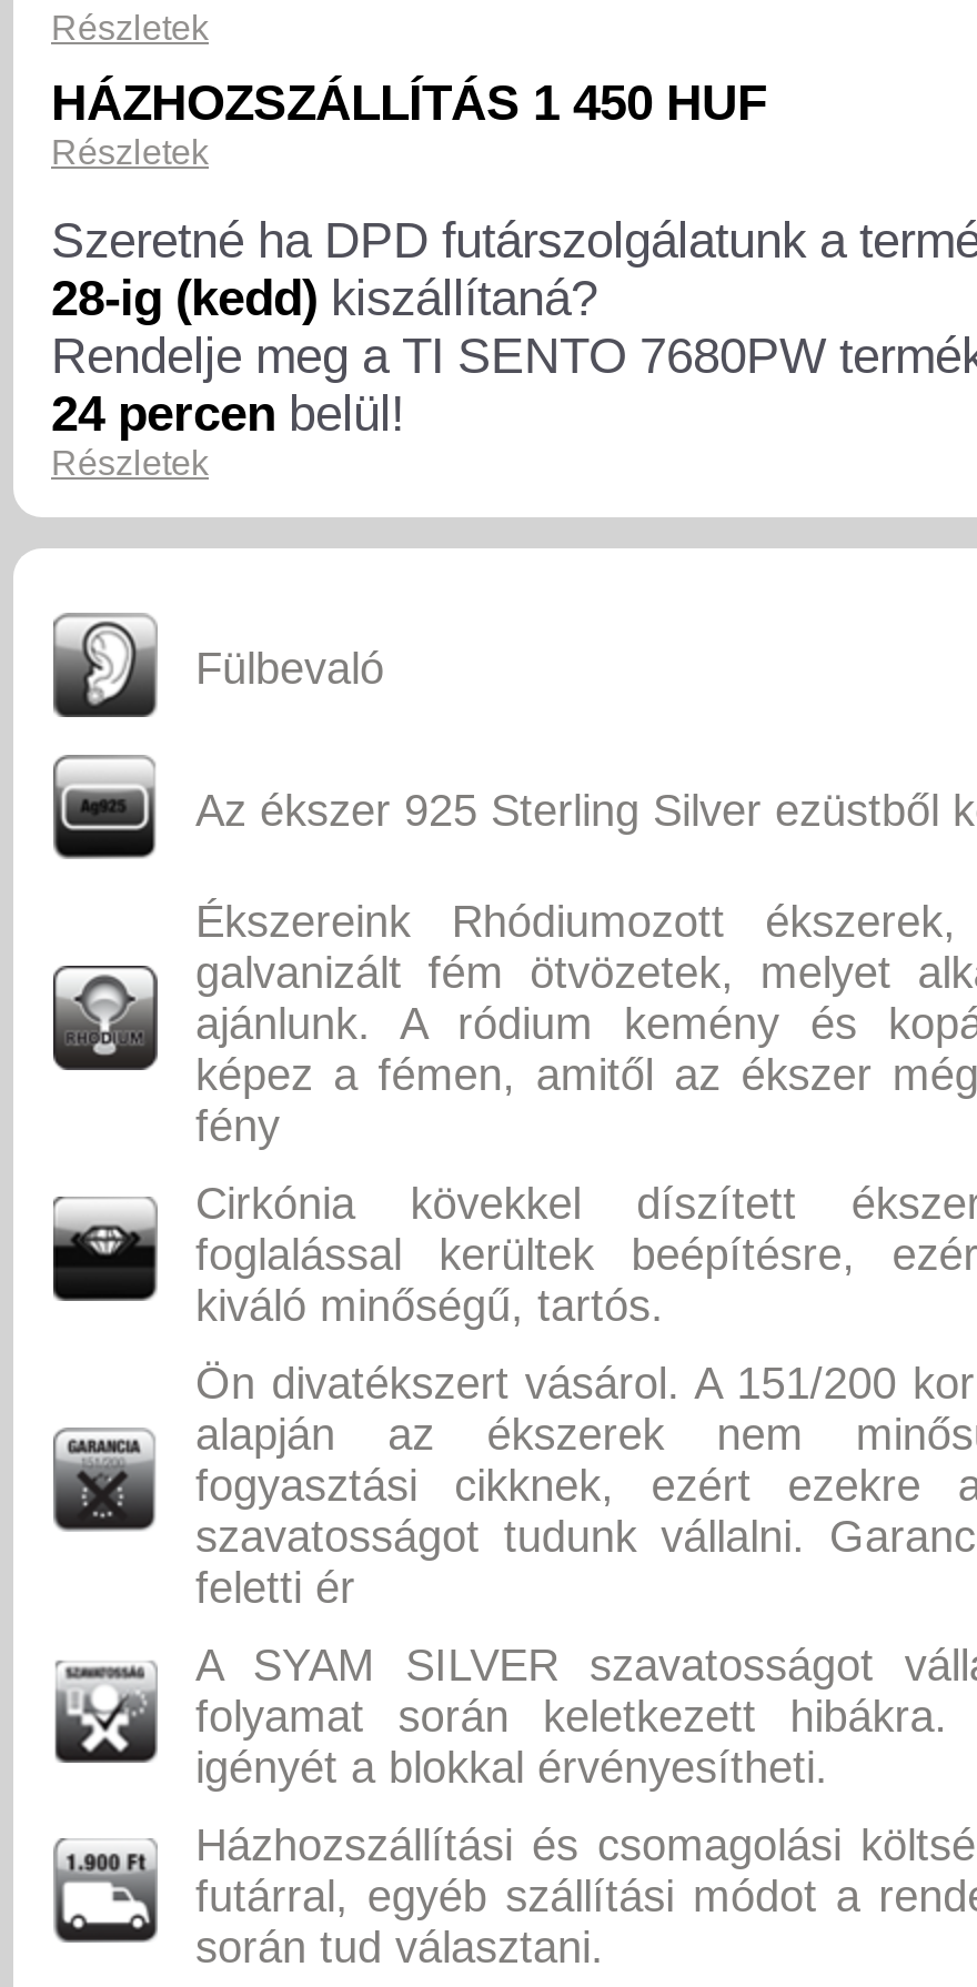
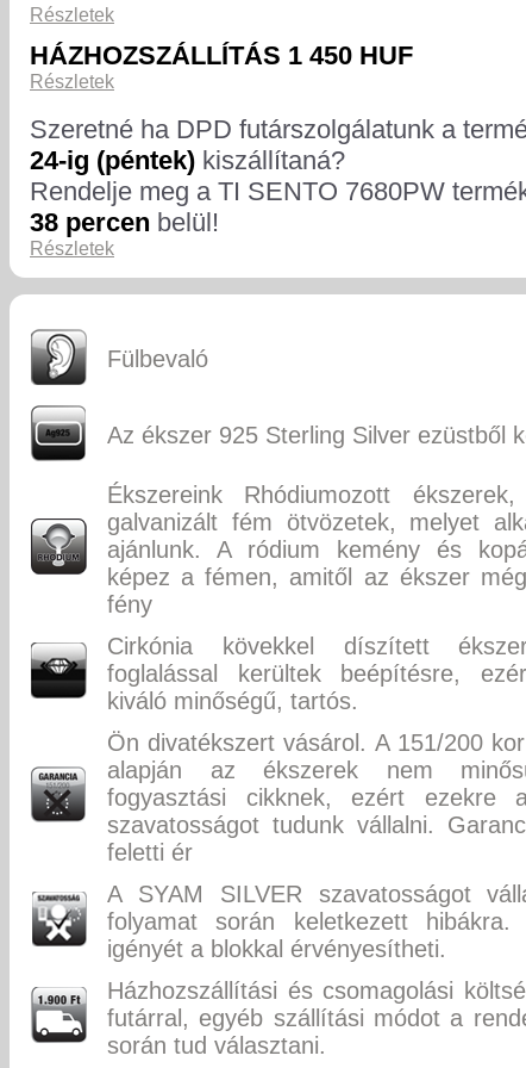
[51,271,597,326] 28-ig (kedd) kiszállítaná? -> [30,145,345,175] 24-ig (péntek) kiszállítaná?
[51,386,404,442] 24 percen belül! -> [30,207,219,237] 38 percen belül!

